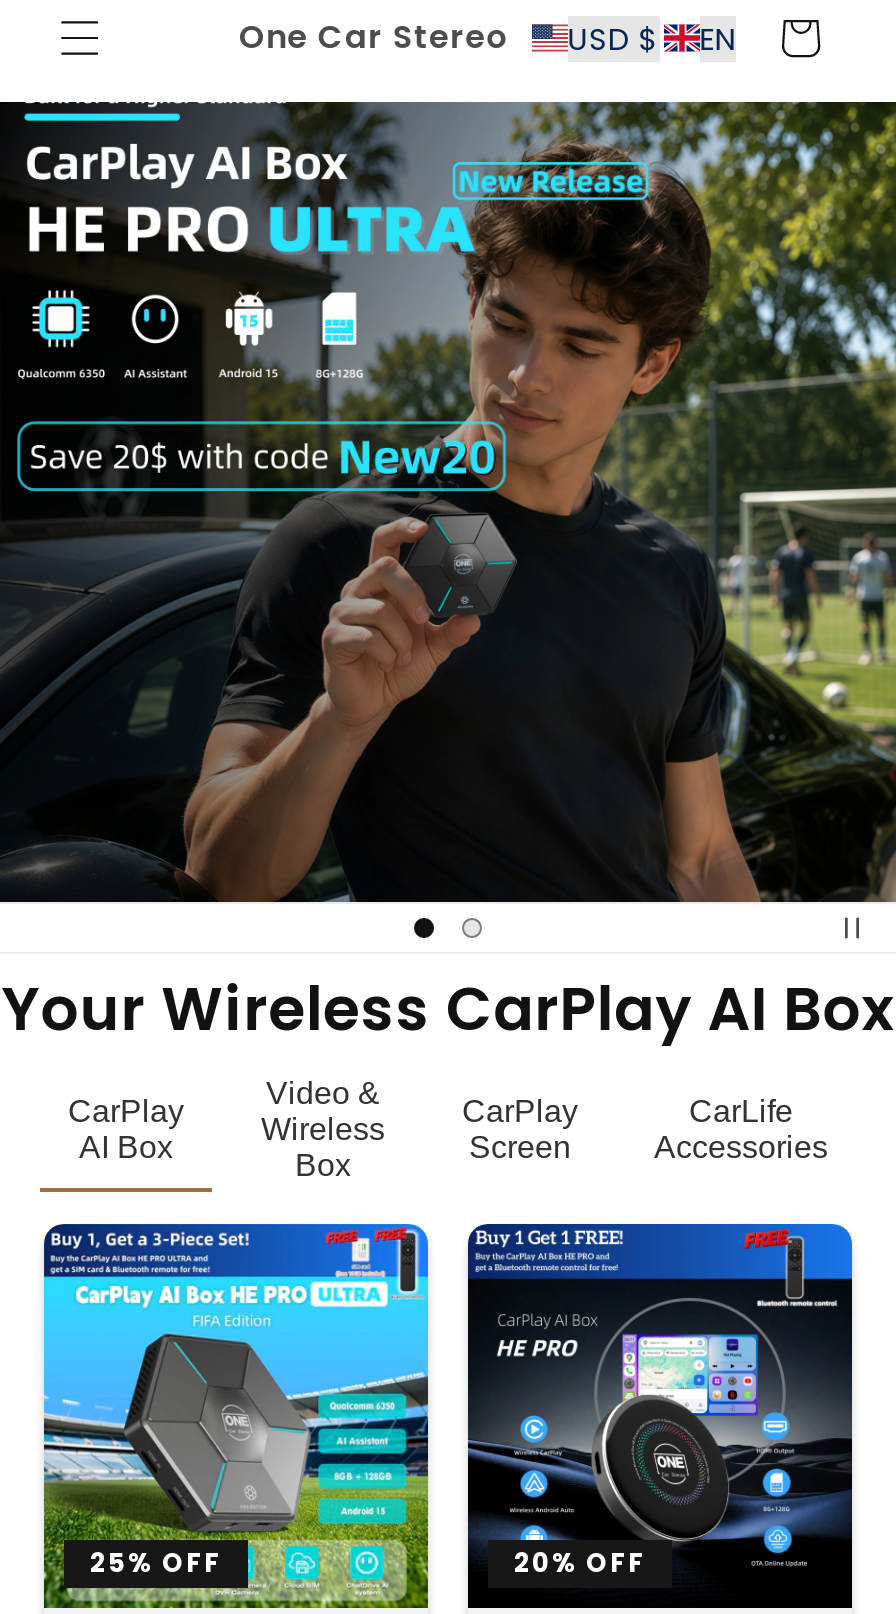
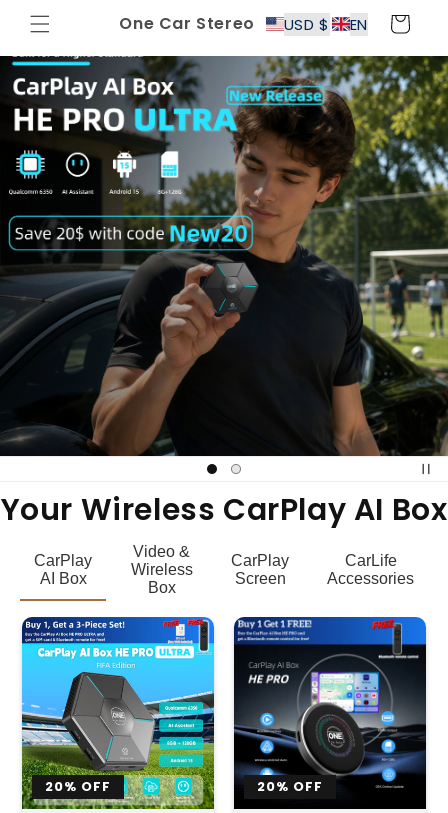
[90,1544,222,1582] 25% OFF -> [45,777,111,796] 20% OFF

